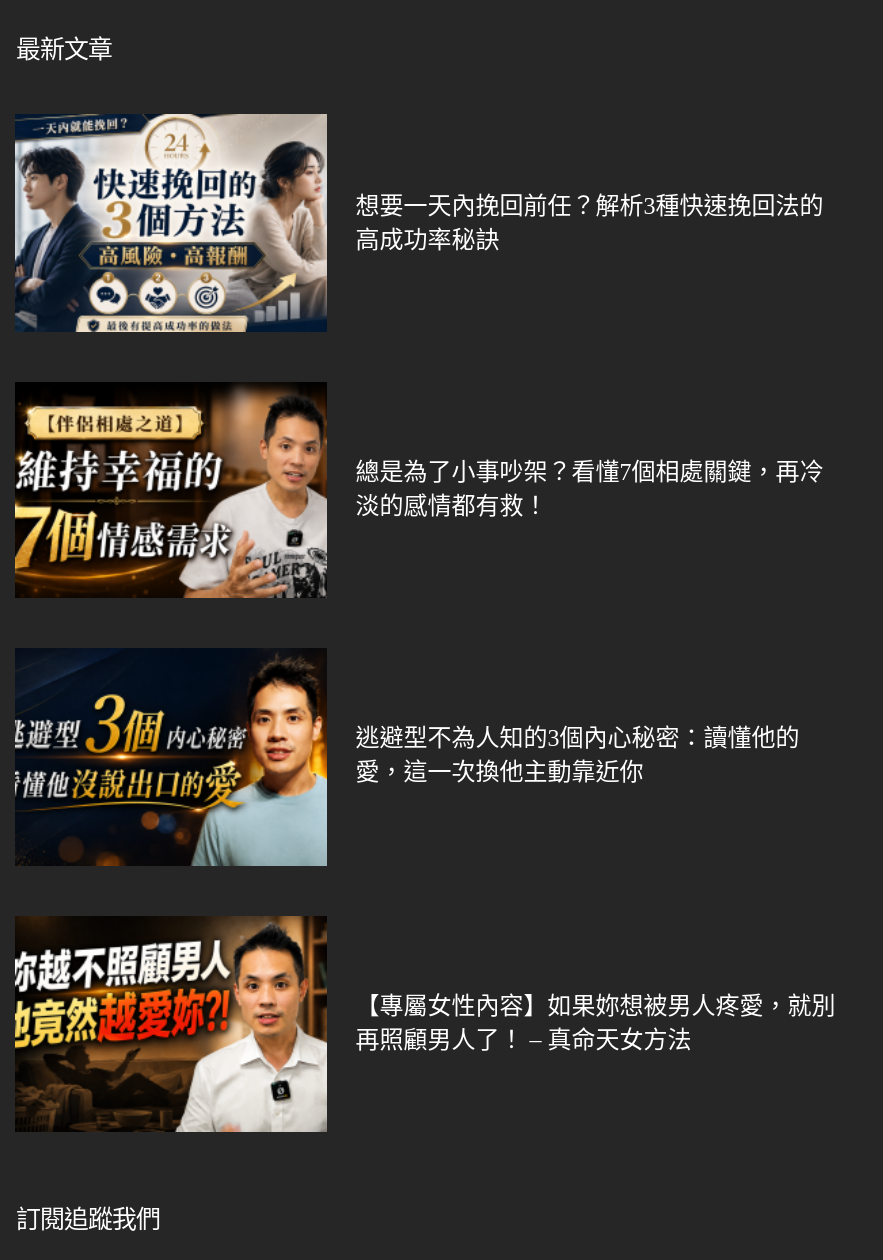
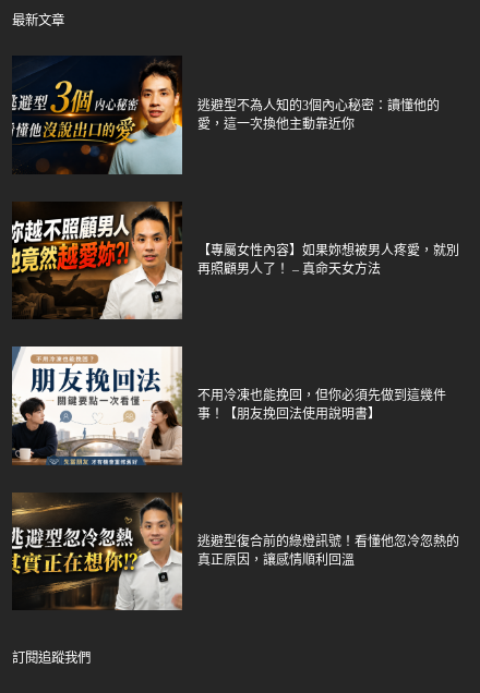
[13,112,823,334] [image] | 想要一天內挽回前任？解析3種快速挽回法的 | 高成功率秘訣 -> none
[13,384,823,600] [image] | 總是為了小事吵架？看懂7個相處關鍵，再冷 | 淡的感情都有救！ -> none
moved [13,648,835,1054] -> [11,56,459,277]: [image] | 逃避型不為人知的3個內心秘密：讀懂他的 | 愛，這一次換他主動靠近你 | 【專屬女性內容】如果妳想被男人疼愛，就別 | 再照顧男人了！ – 真命天女方法
none -> [11,345,446,465] [image] | 不用冷凍也能挽回，但你必須先做到這幾件 | 事！【朋友挽回法使用說明書】
none -> [11,493,459,610] [image] | 逃避型復合前的綠燈訊號！看懂他忽冷忽熱的 | 真正原因，讓感情順利回溫

